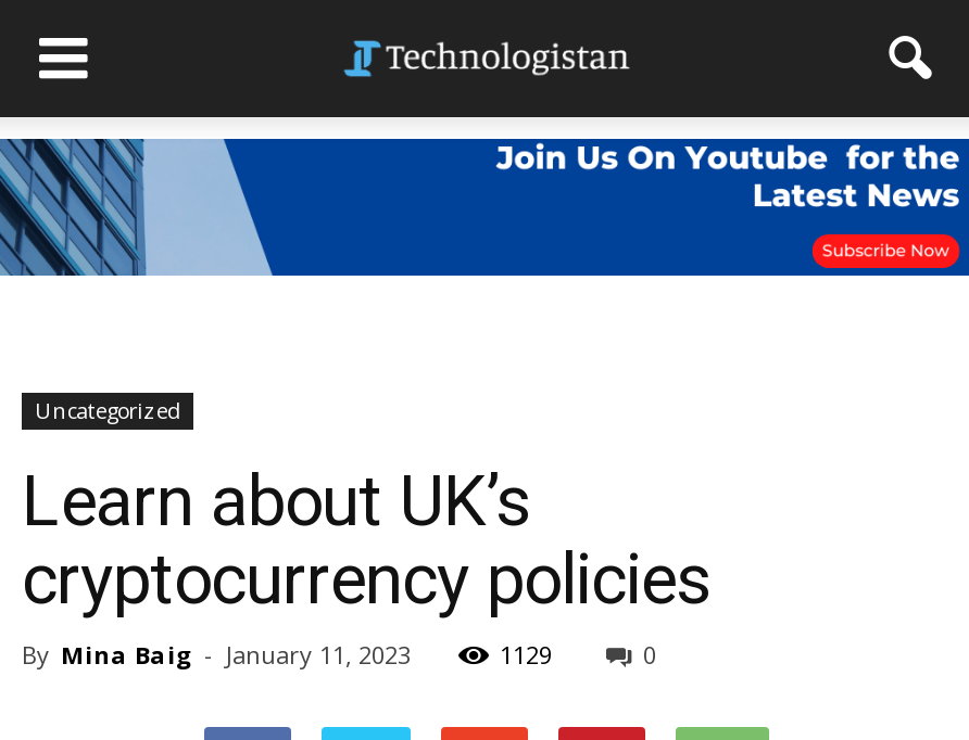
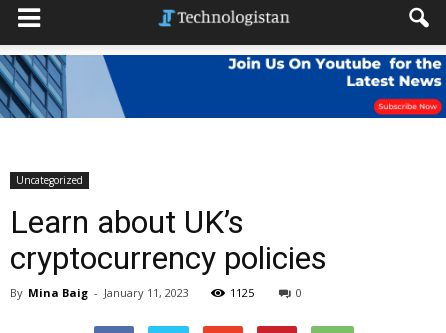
[500,638,552,671] 1129 -> [230,285,254,300] 1125

